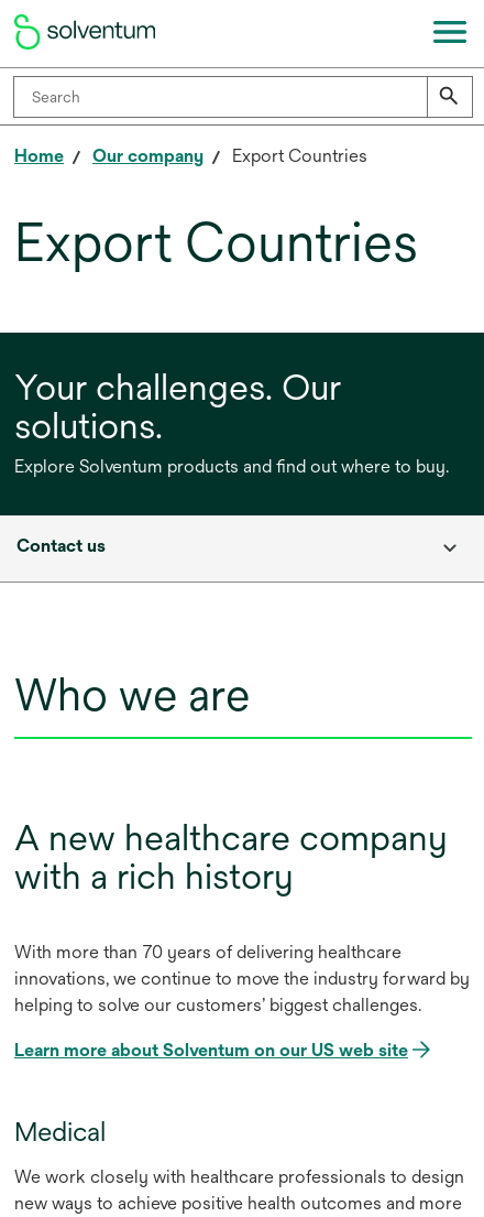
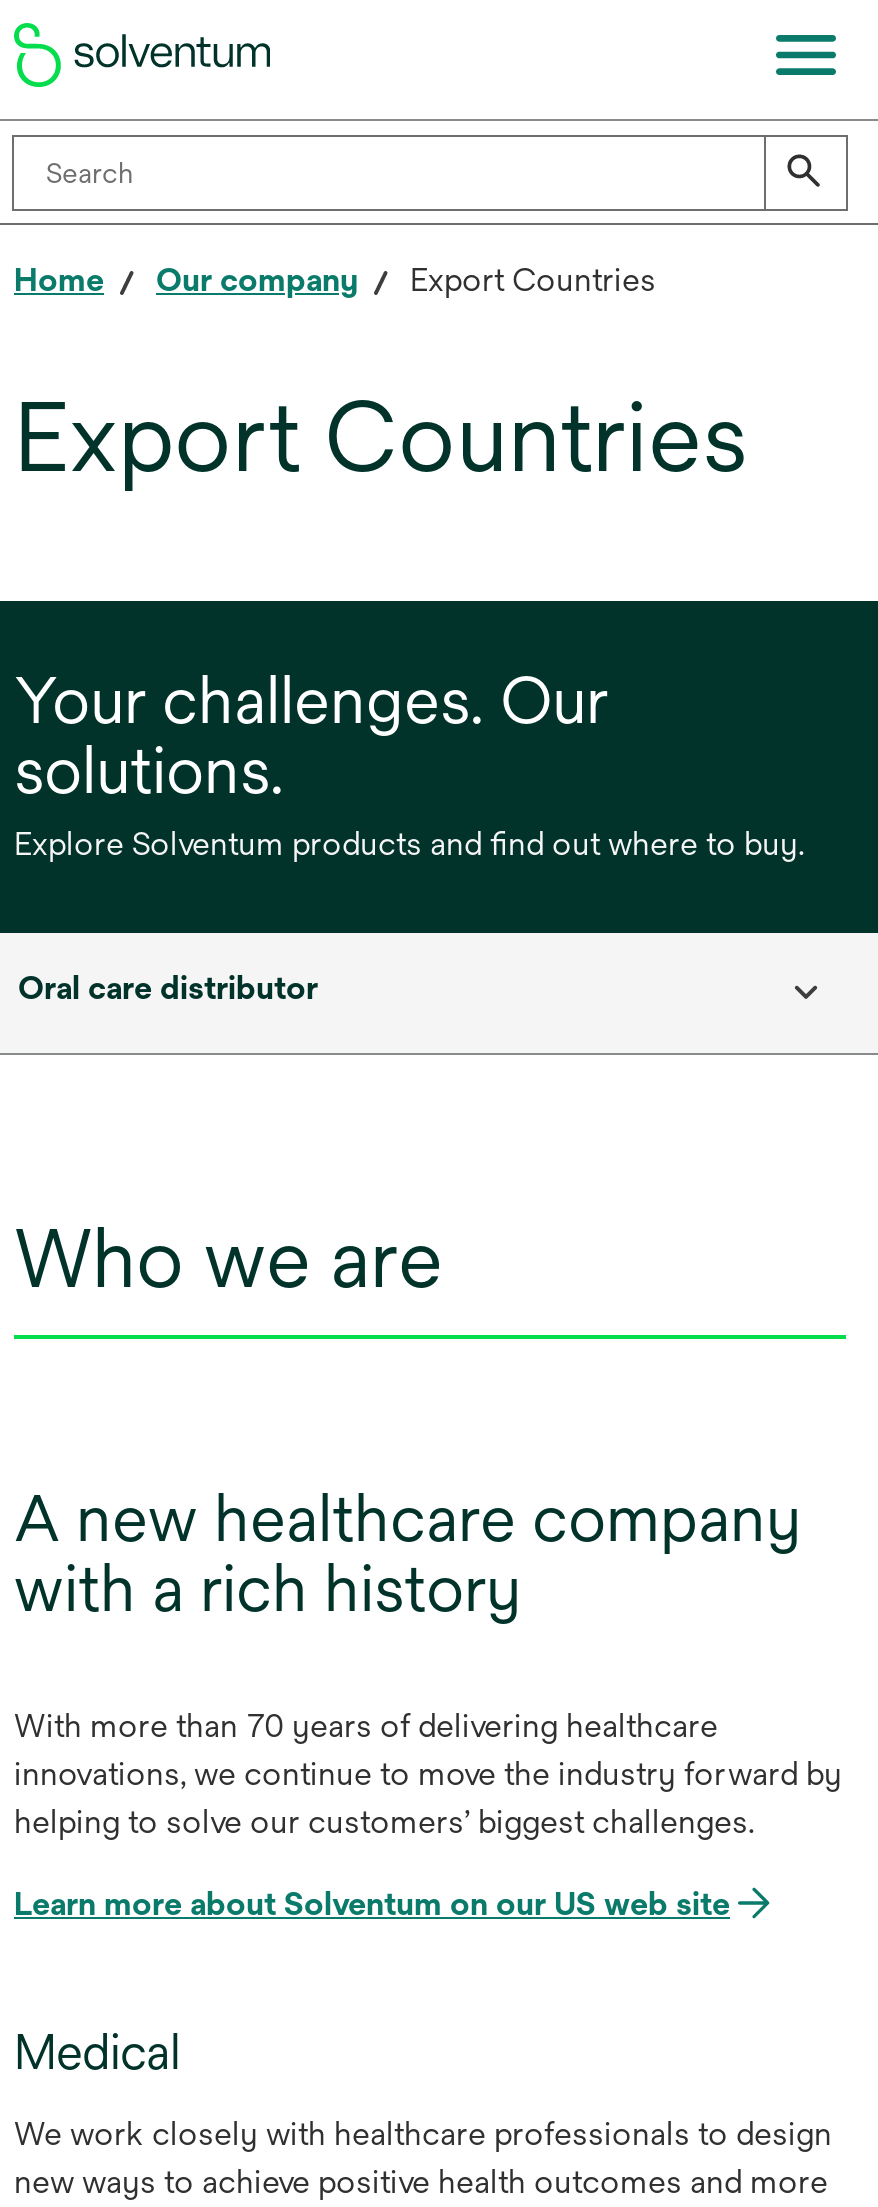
[16,535,106,556] Contact us -> [18,969,318,1007] Oral care distributor

